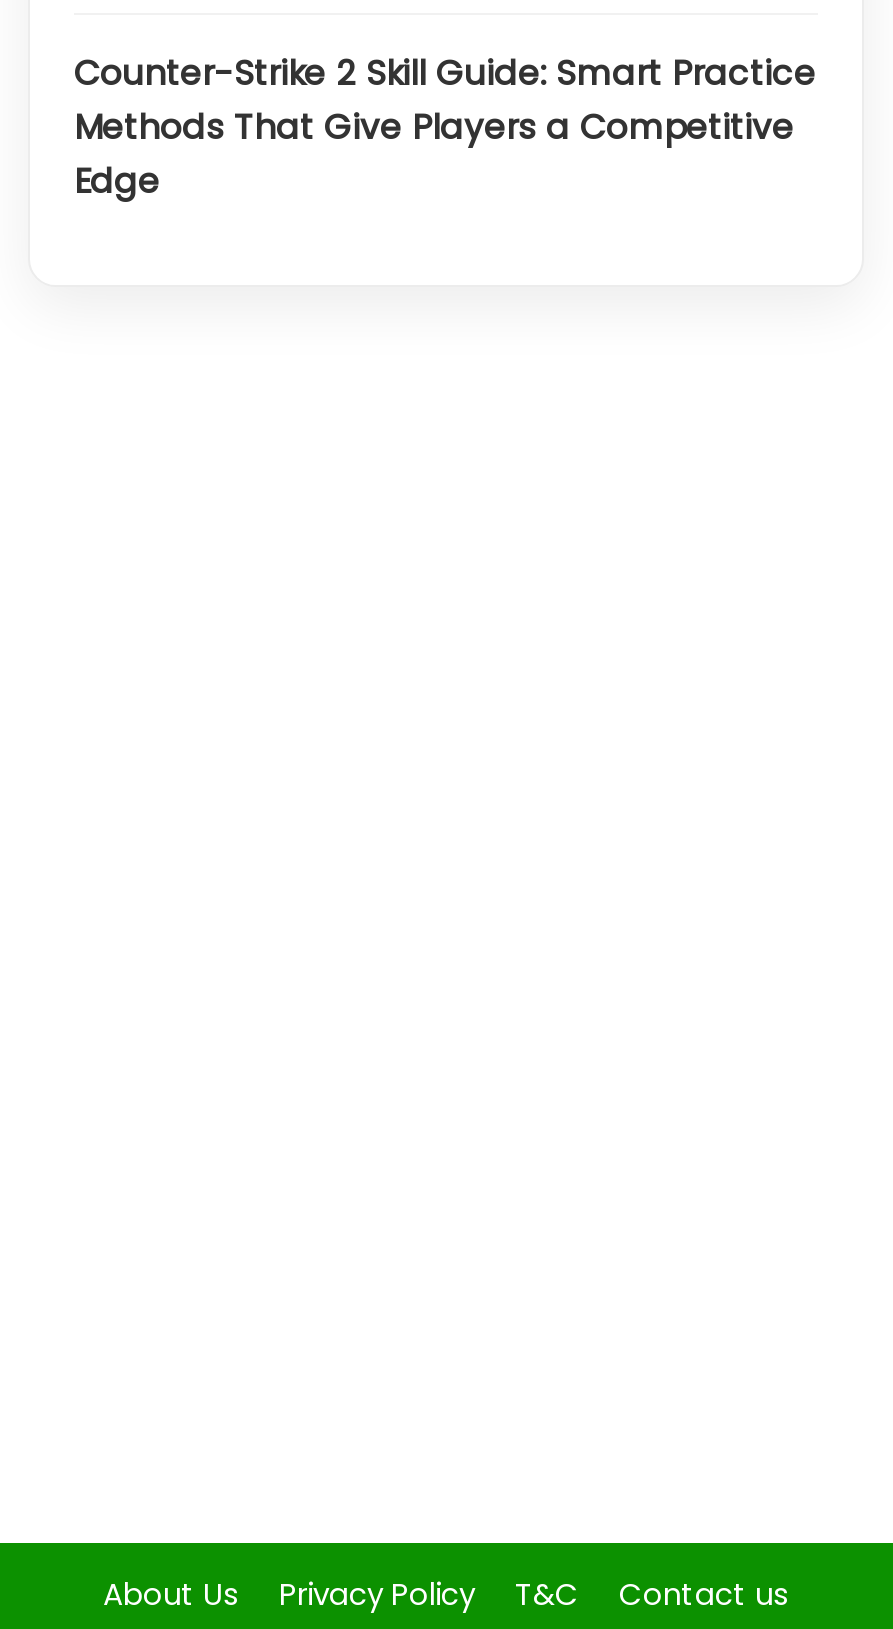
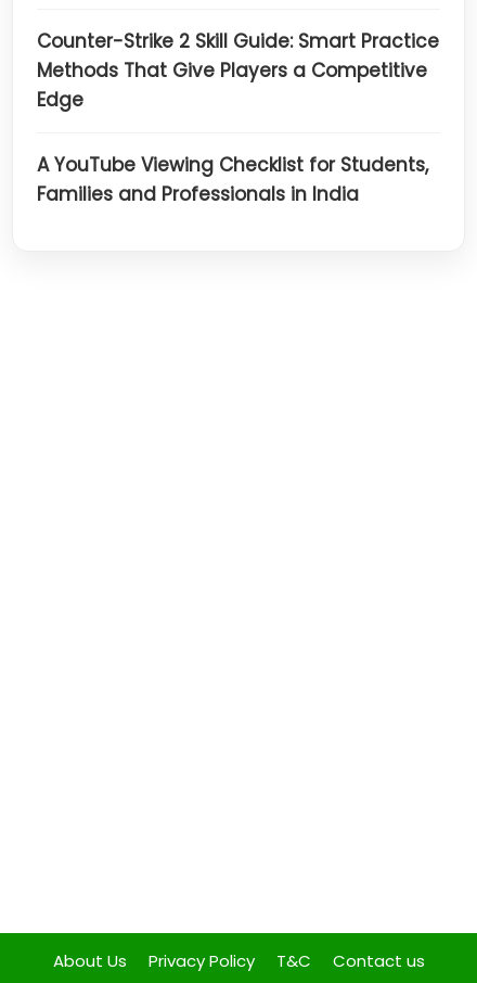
none -> [37,152,428,208] A YouTube Viewing Checklist for Students, | Families and Professionals in India

